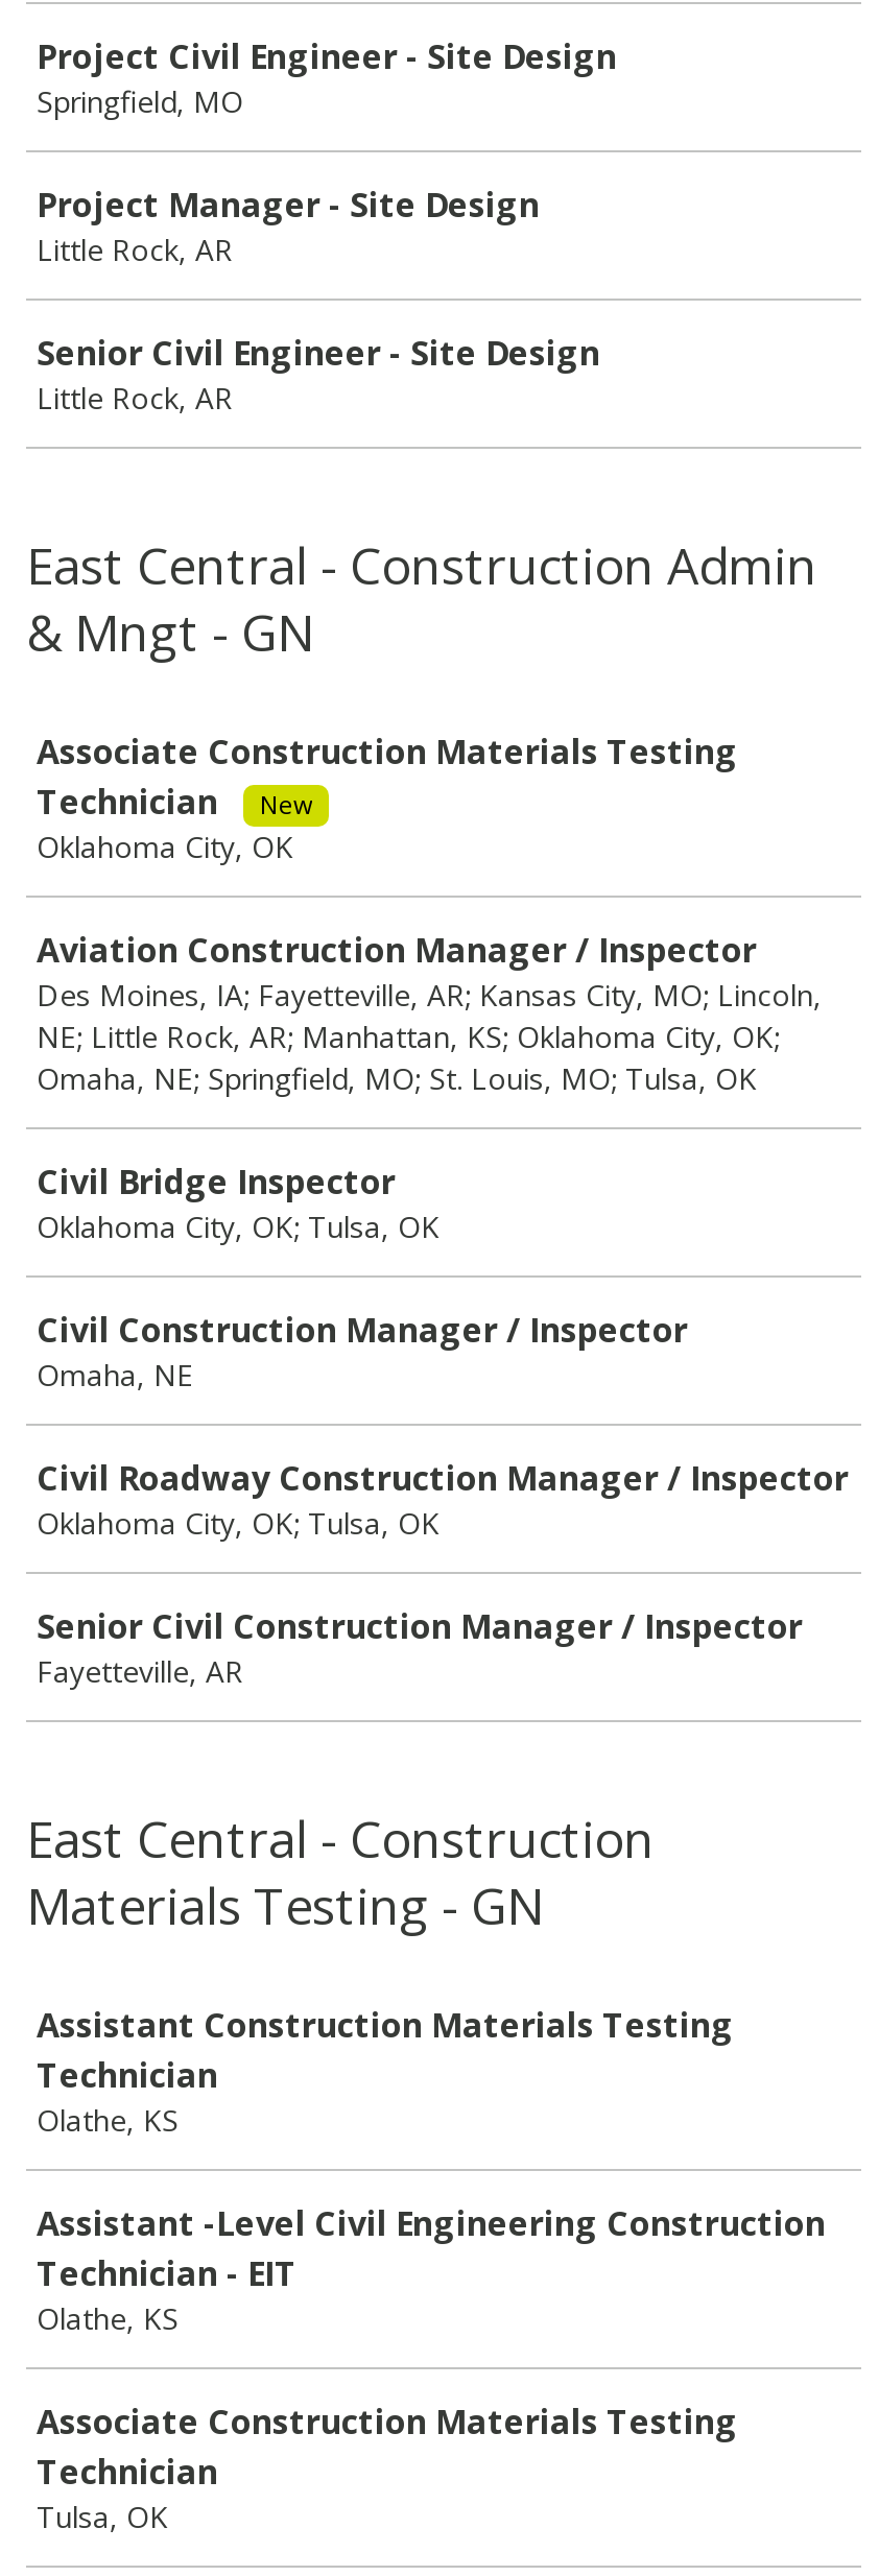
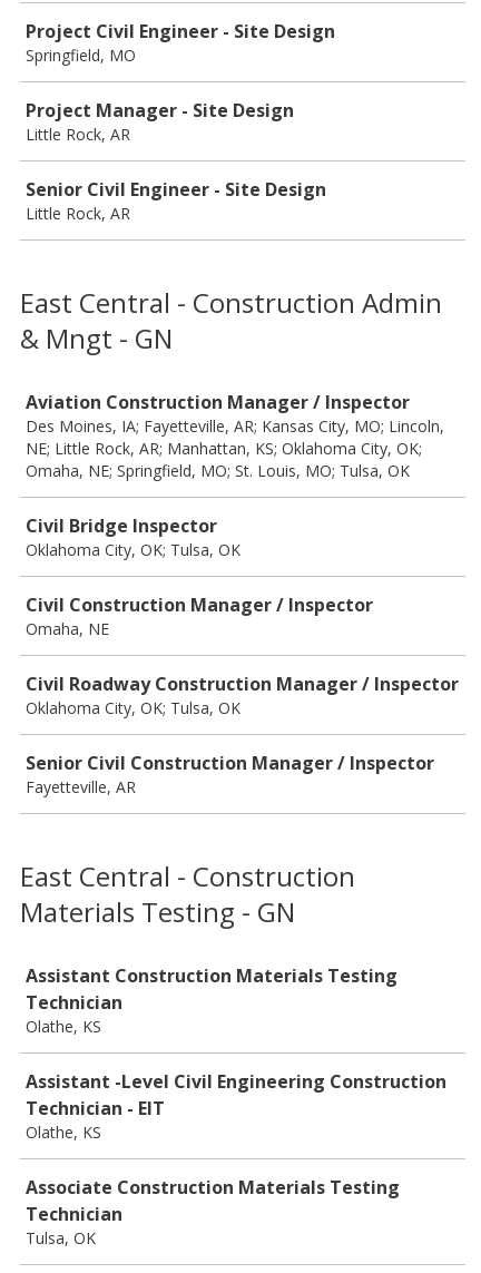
[37,729,738,866] Associate Construction Materials Testing | Technician | New | Oklahoma City, OK -> none

